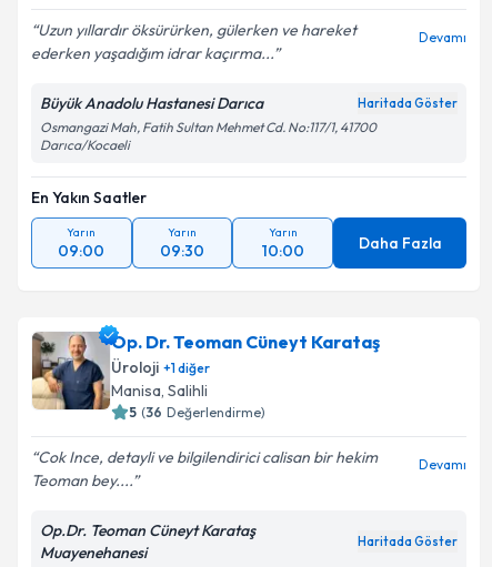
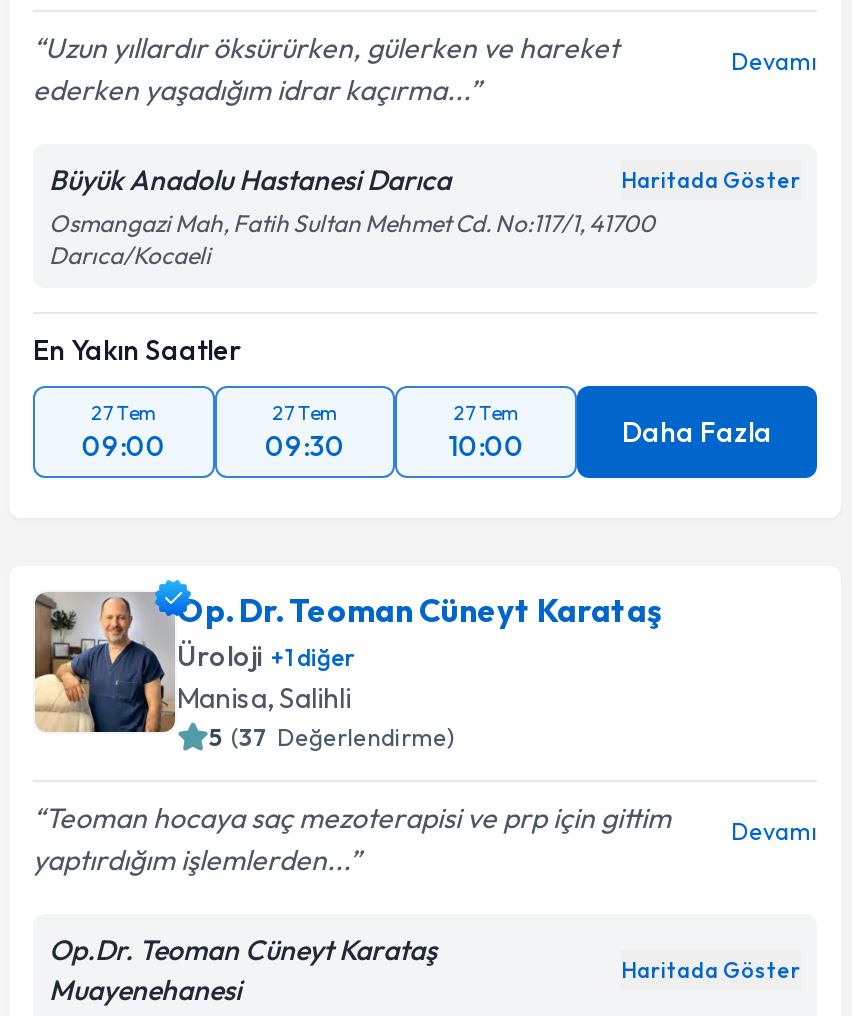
[67,225,96,240] Yarın -> [91,400,157,426] 27 Tem
[168,225,197,240] Yarın -> [272,400,338,426] 27 Tem
[268,225,297,240] Yarın -> [453,400,519,426] 27 Tem
[129,404,265,421] 5 (36 Değerlendirme) -> [209,722,455,752] 5 (37 Değerlendirme)
[31,447,378,490] Cok Ince, detayli ve bilgilendirici calisan bir hekim | Teoman bey.... -> [33,800,671,878] Teoman hocaya saç mezoterapisi ve prp için gittim | yaptırdığım işlemlerden...

